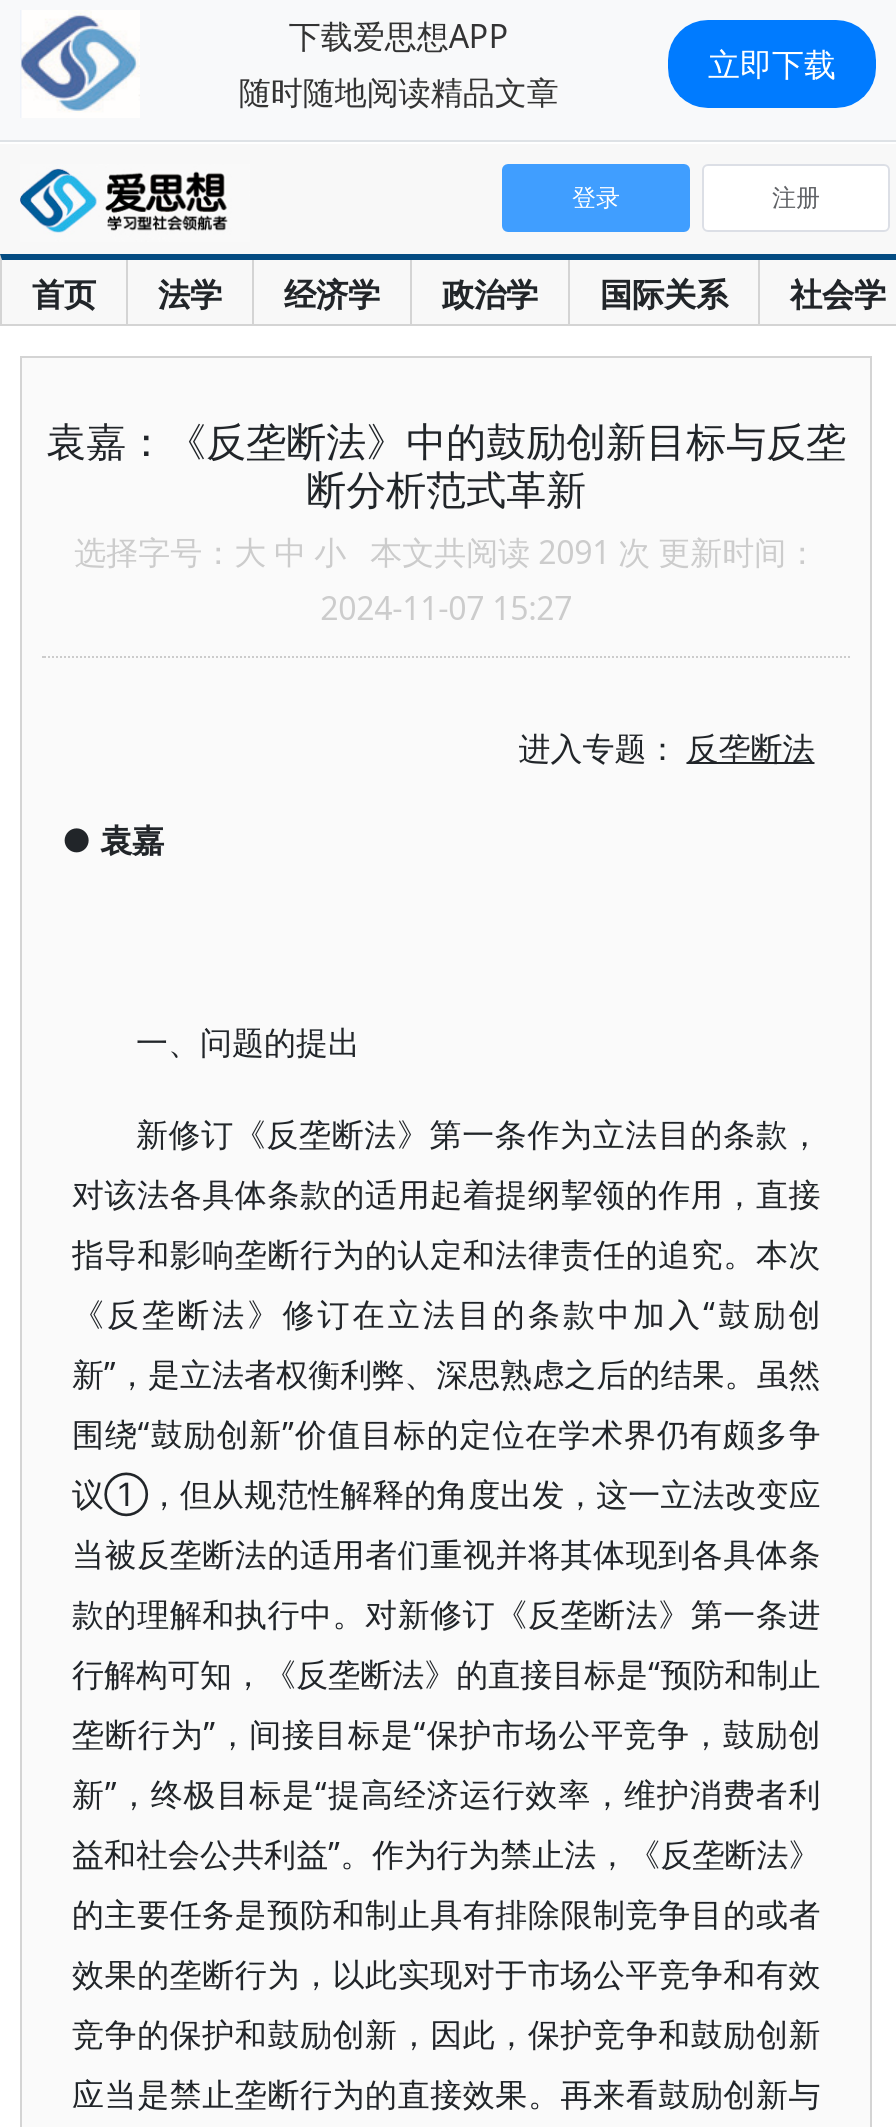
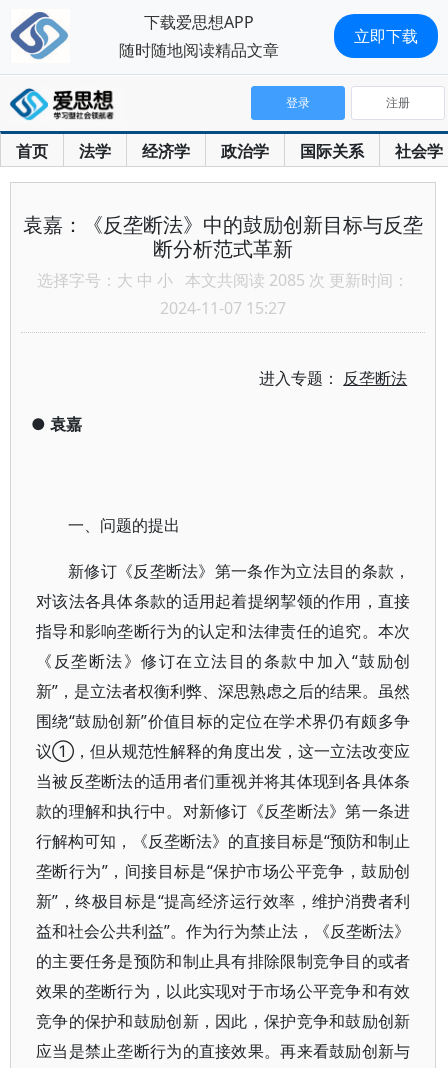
[74,530,818,574] 选择字号：大 中 小本文共阅读 2091 次 更新时间： -> [37,269,409,291] 选择字号：大 中 小本文共阅读 2085 次 更新时间：

